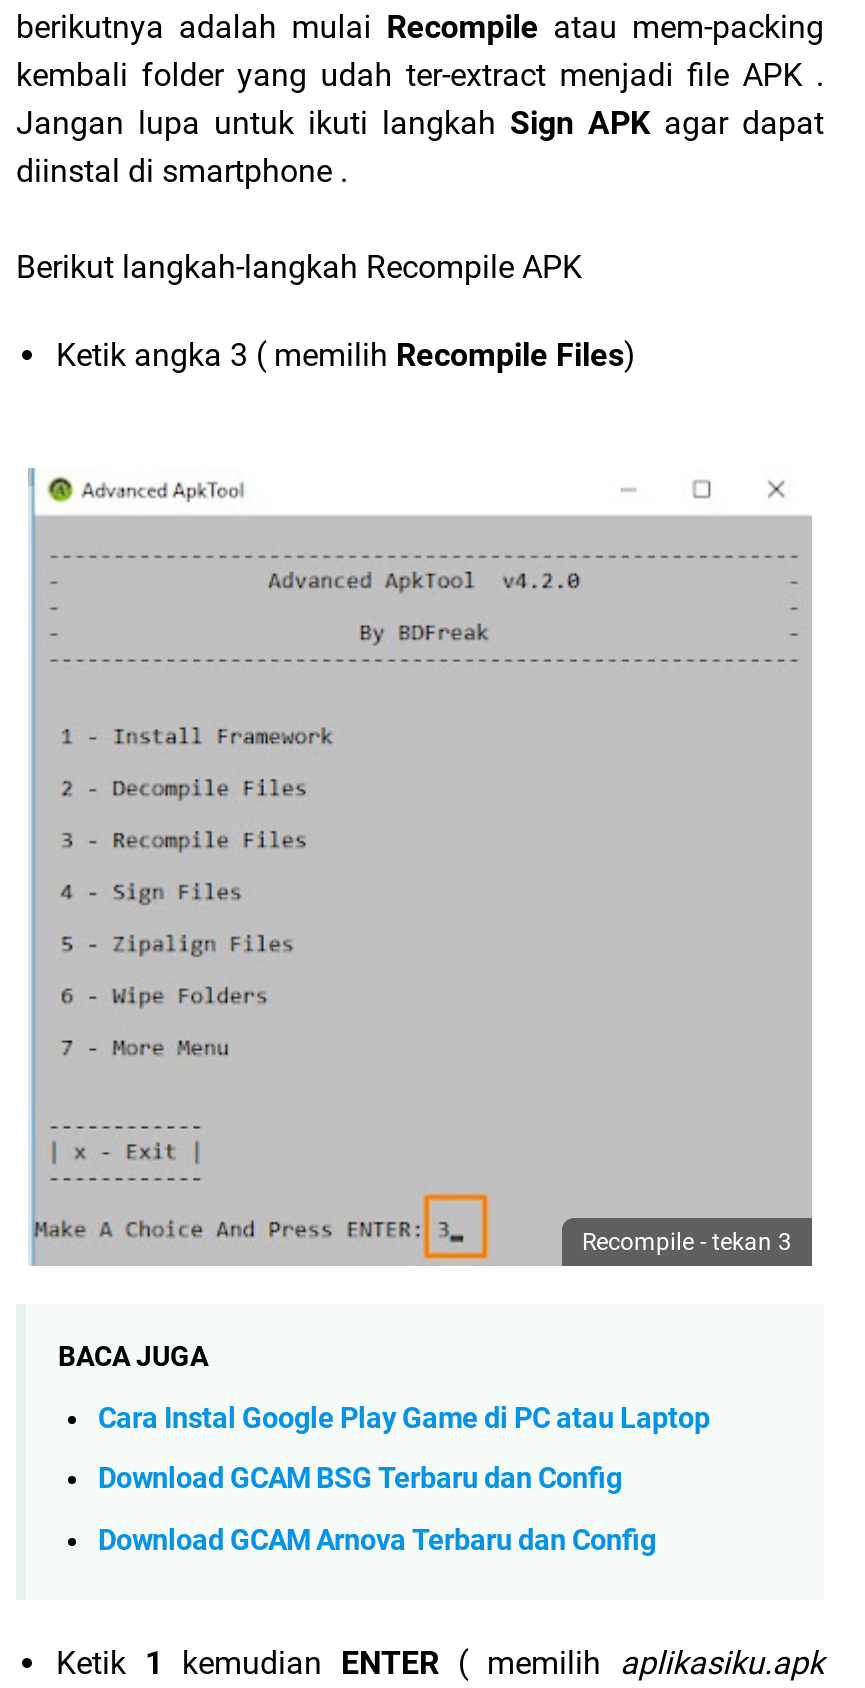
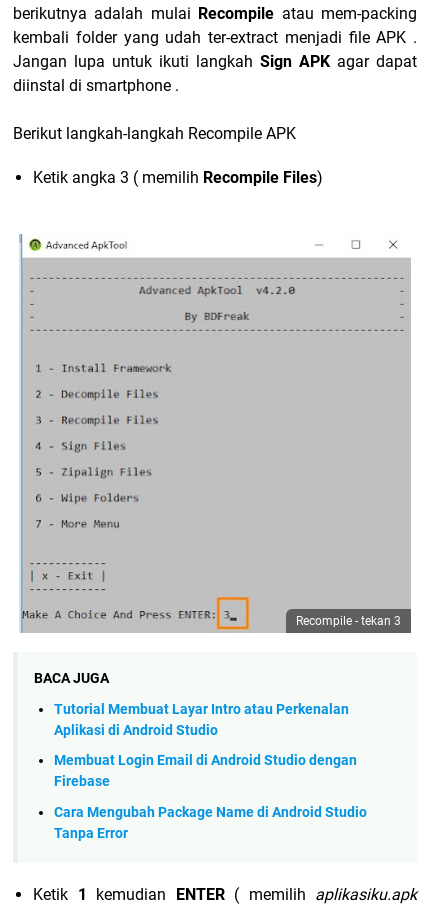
[98,1401,710,1435] Cara Instal Google Play Game di PC atau Laptop -> [54,701,349,739] Tutorial Membuat Layar Intro atau Perkenalan | Aplikasi di Android Studio
[98,1462,622,1496] Download GCAM BSG Terbaru dan Config -> [54,752,357,790] Membuat Login Email di Android Studio dengan | Firebase
[98,1524,656,1558] Download GCAM Arnova Terbaru dan Config -> [54,804,367,842] Cara Mengubah Package Name di Android Studio | Tanpa Error

